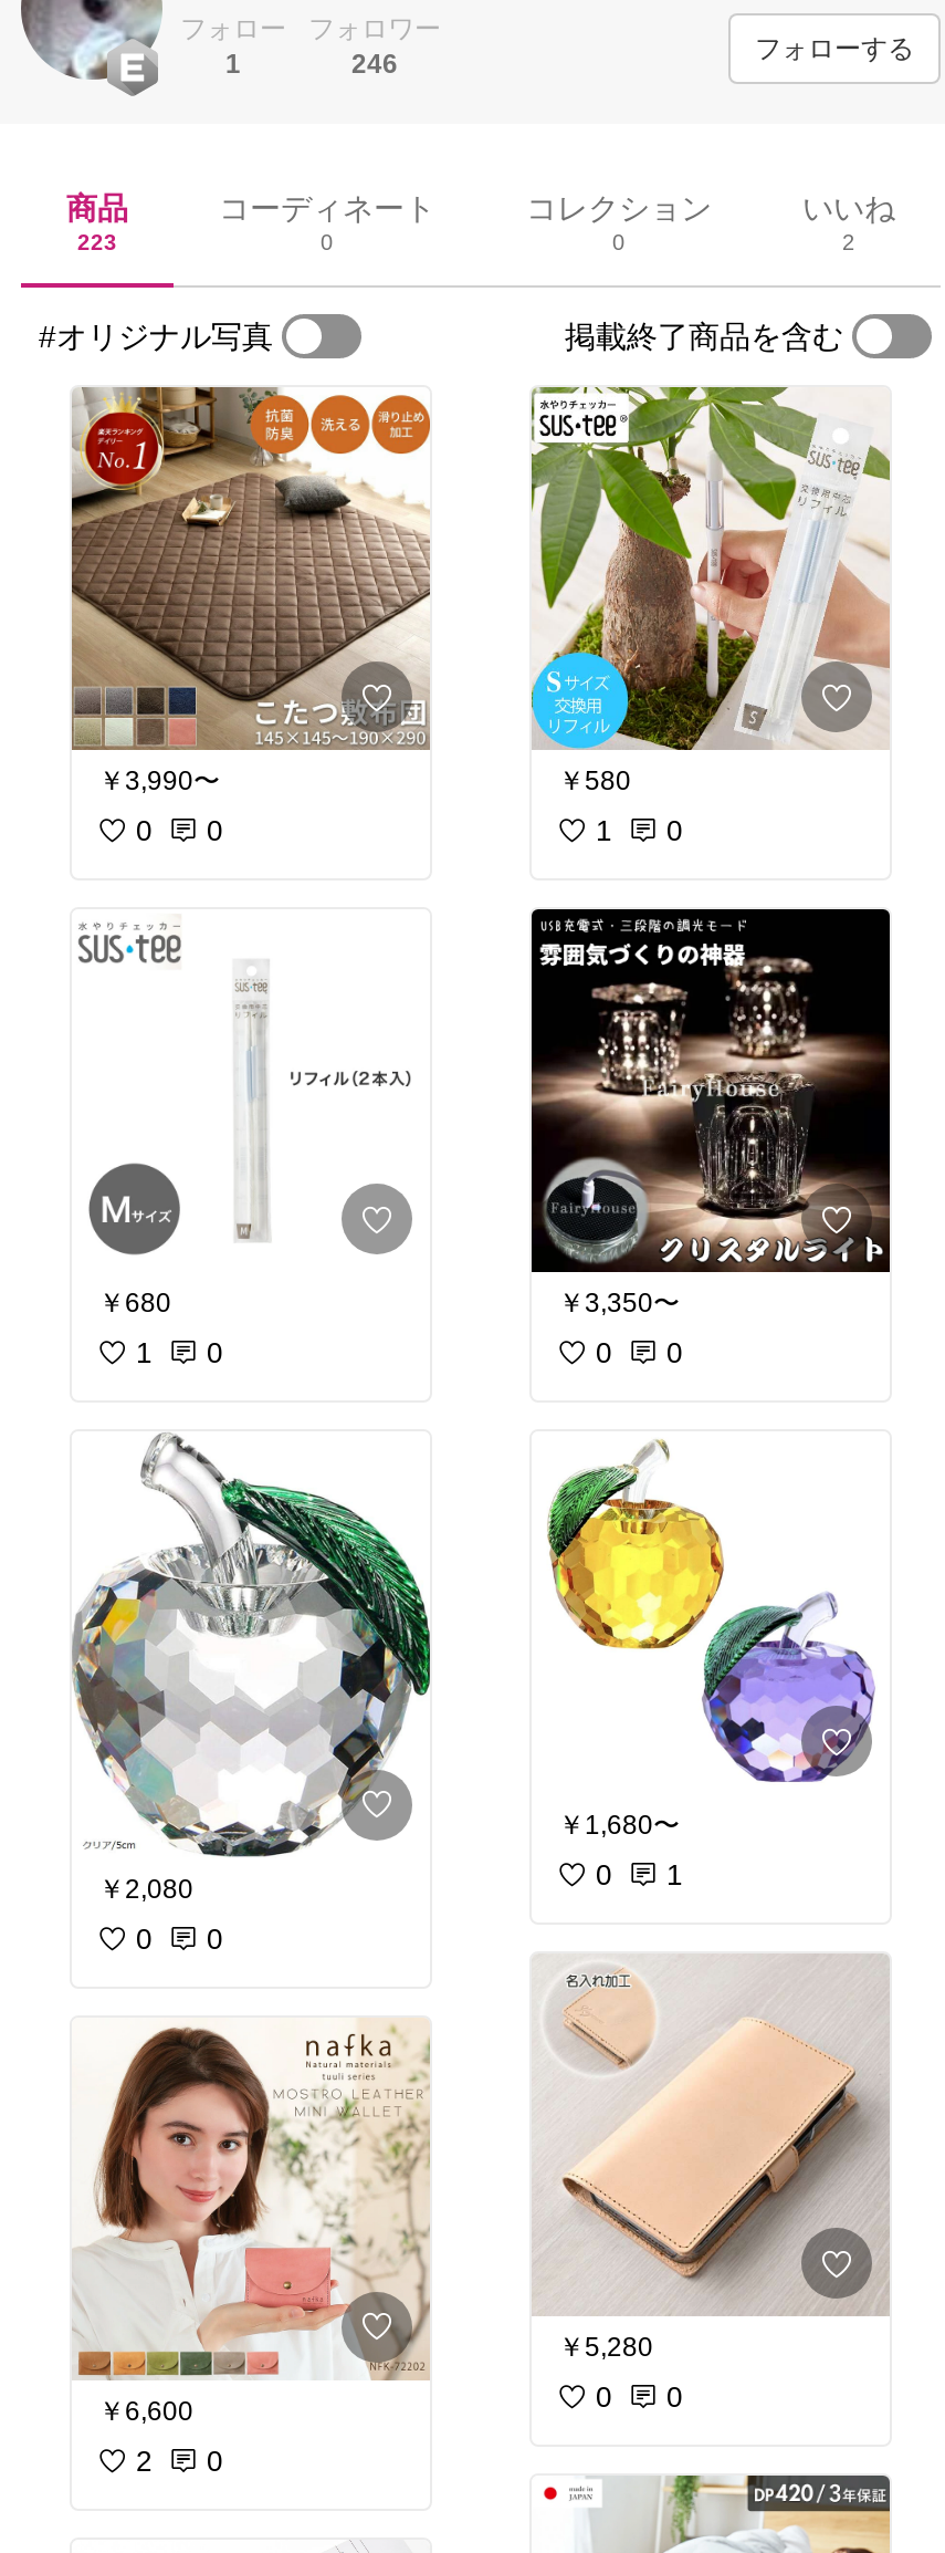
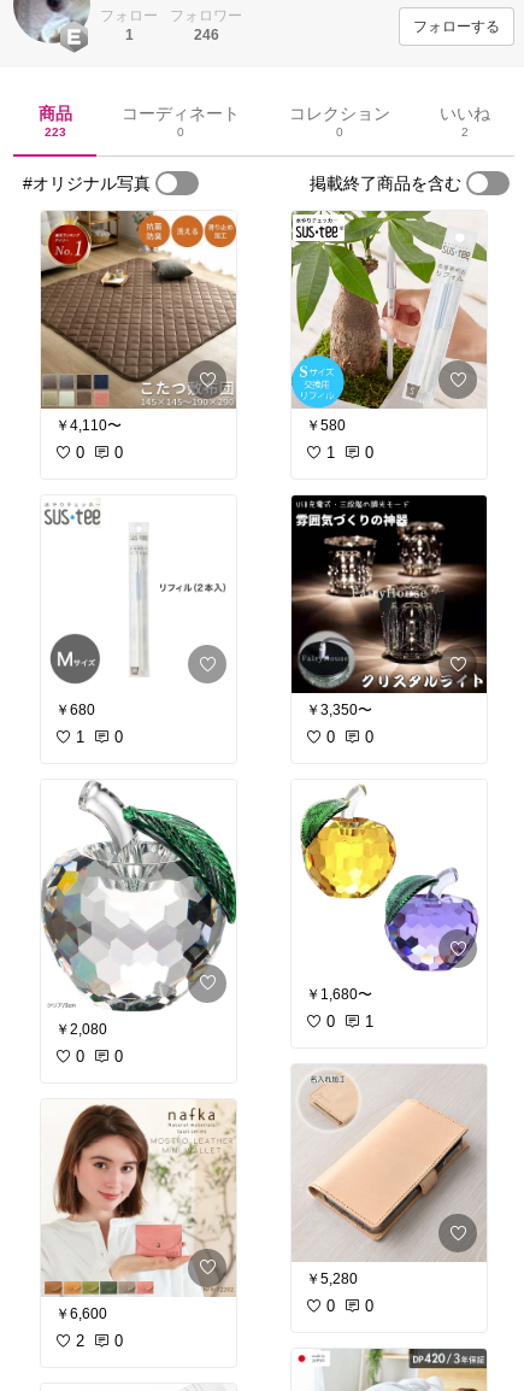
[98,765,220,796] ￥3,990〜 -> [55,417,122,434] ￥4,110〜

